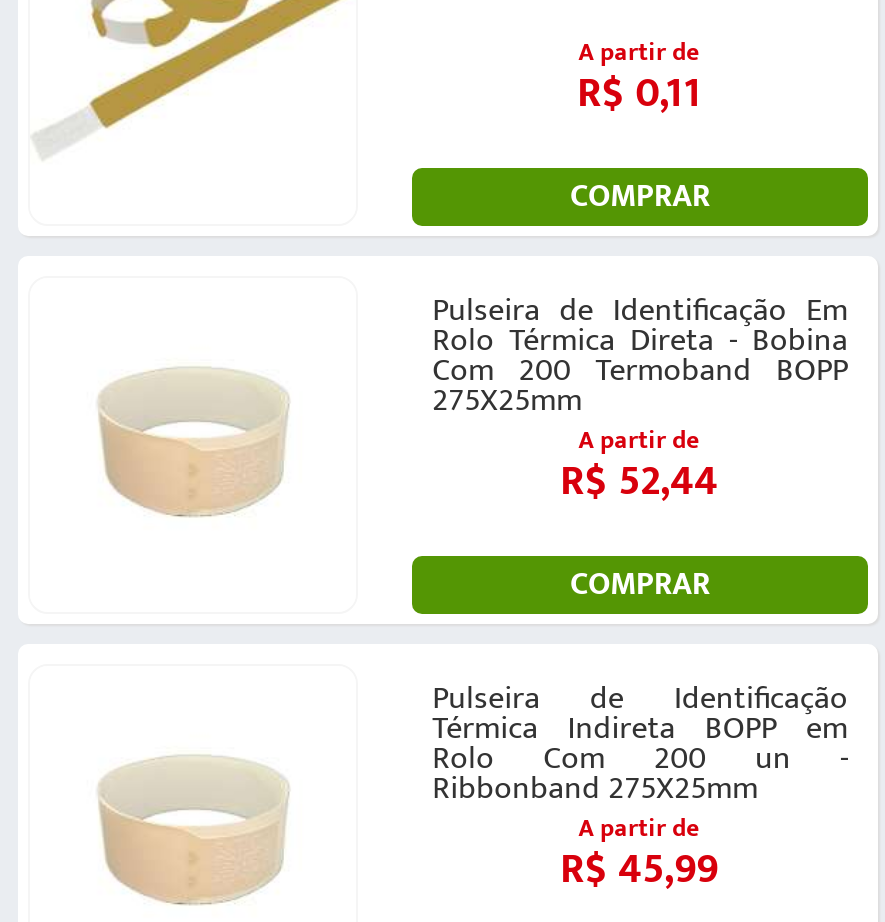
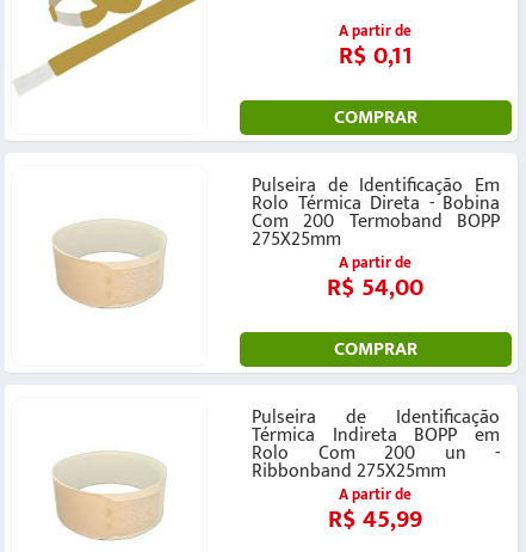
[560,446,718,516] R$ 52,44 -> [327,267,424,308] R$ 54,00

